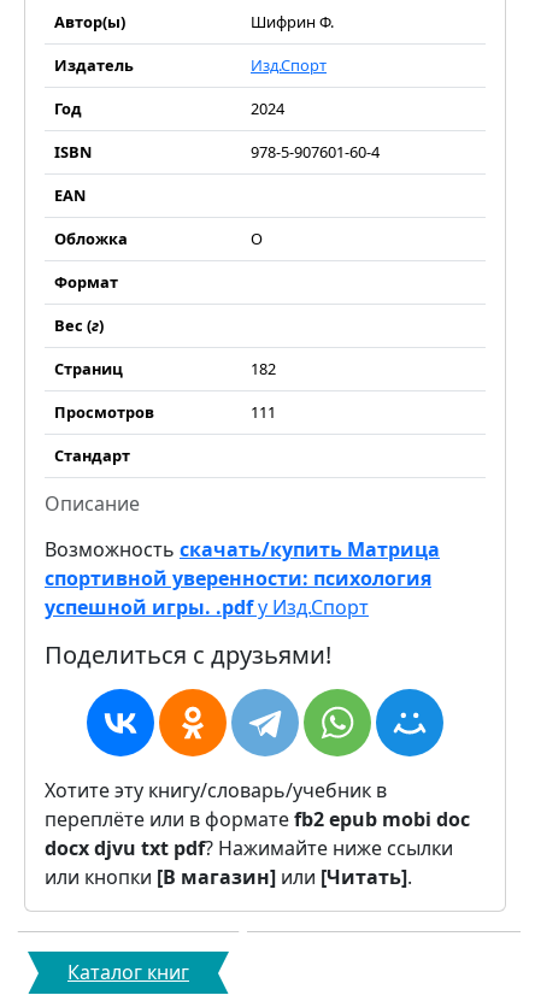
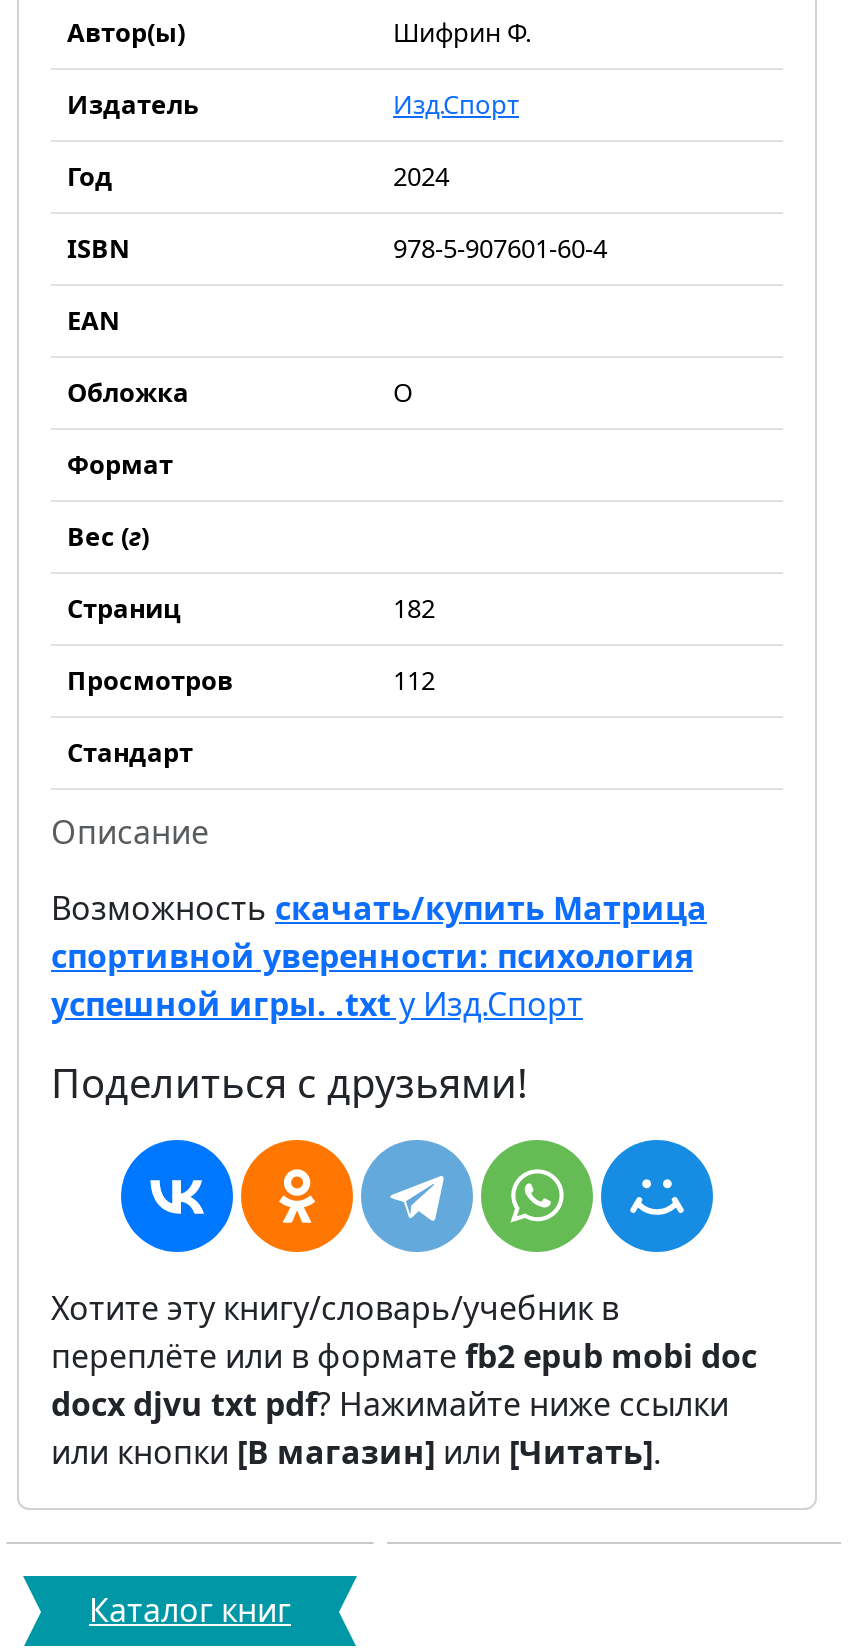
[251,401,276,423] 111 -> [393,662,435,698] 112
[45,594,369,620] успешной игры. .pdf у Изд.Спорт -> [51,982,583,1026] успешной игры. .txt у Изд.Спорт

